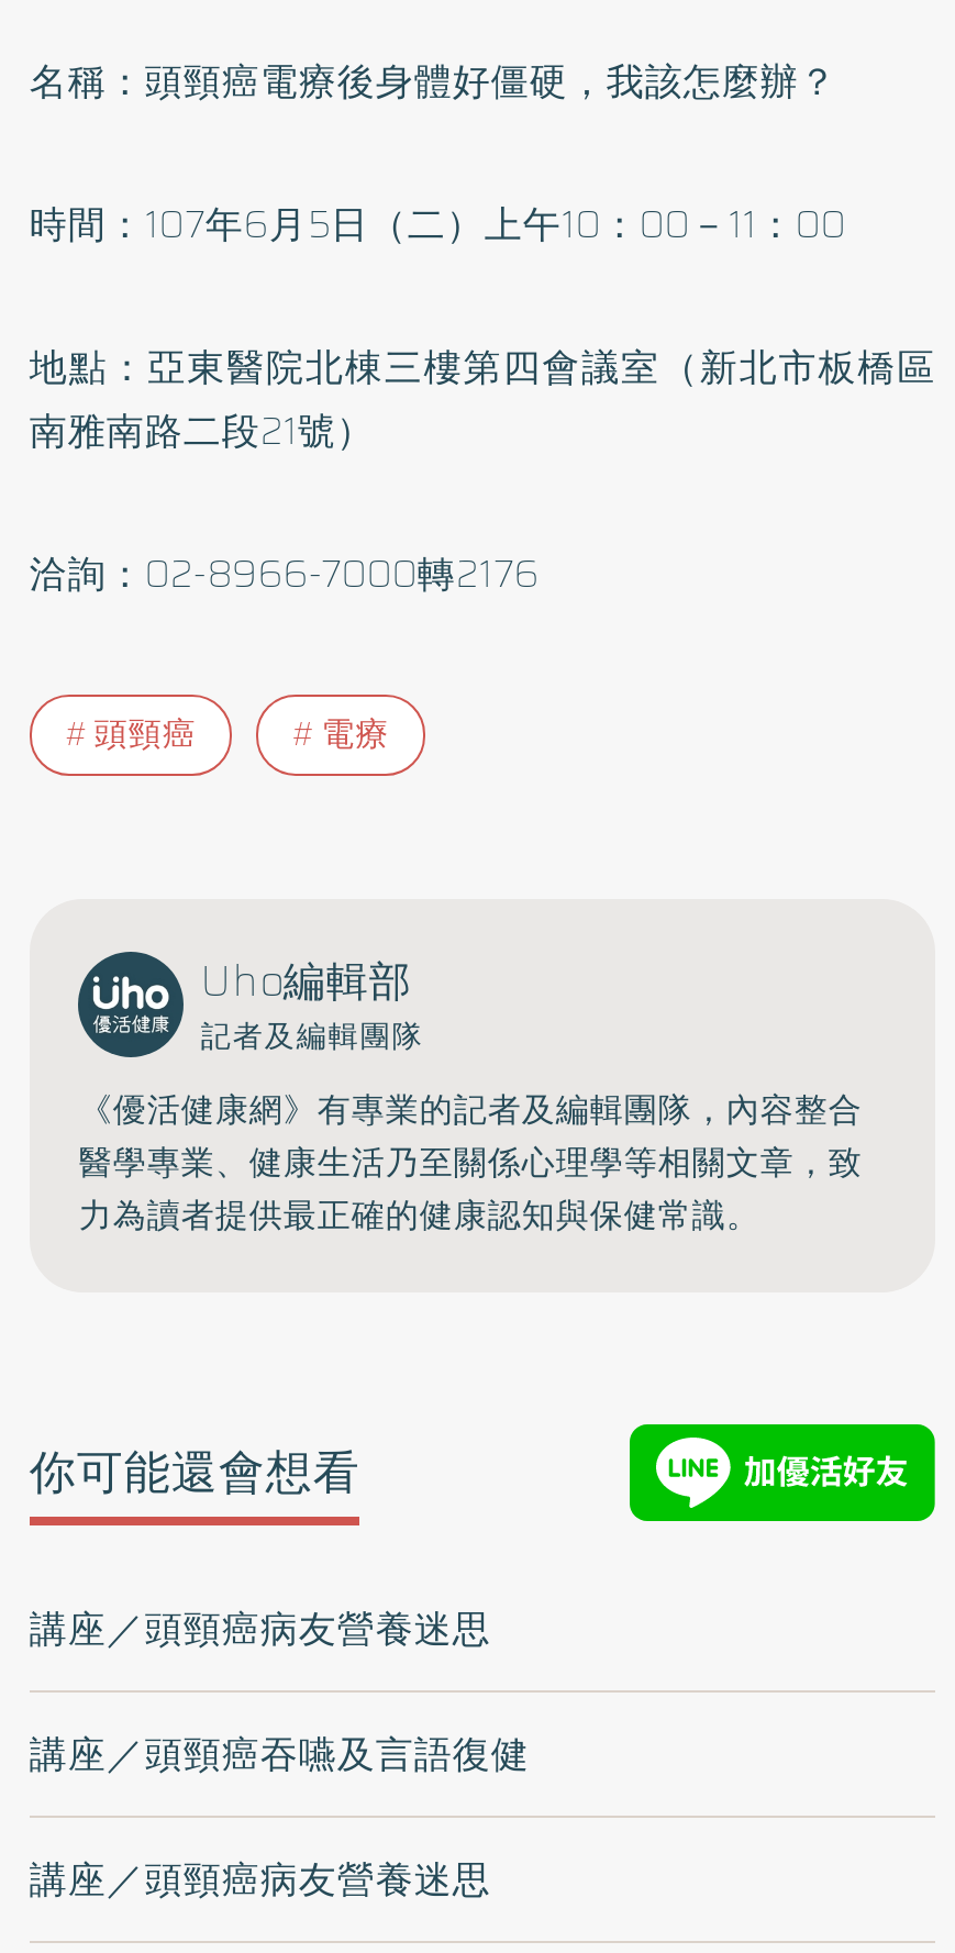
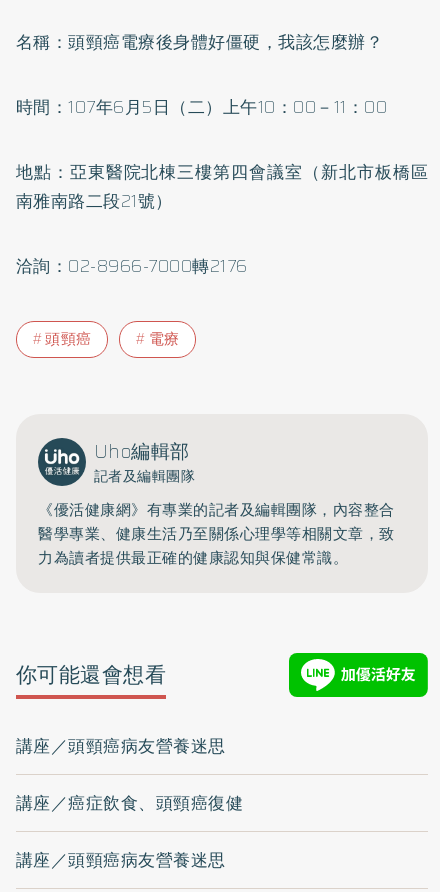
[29,1725,529,1782] 講座／頭頸癌吞嚥及言語復健 -> [16,790,243,816] 講座／癌症飲食、頭頸癌復健

